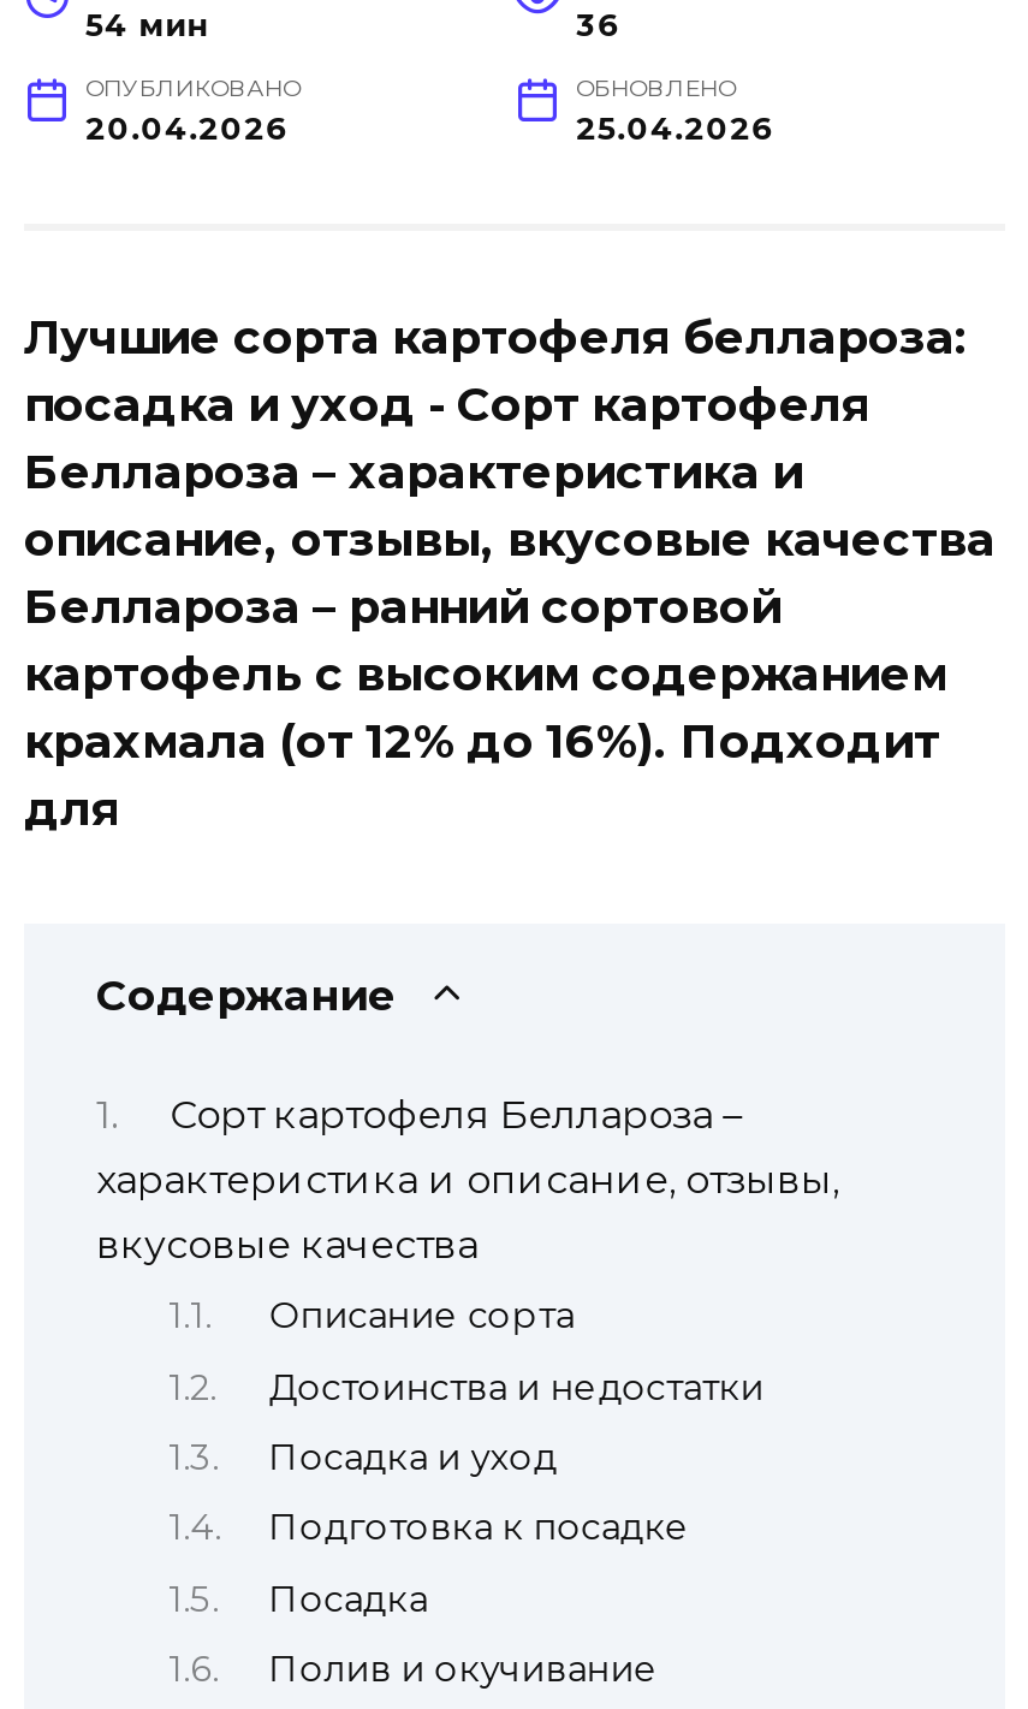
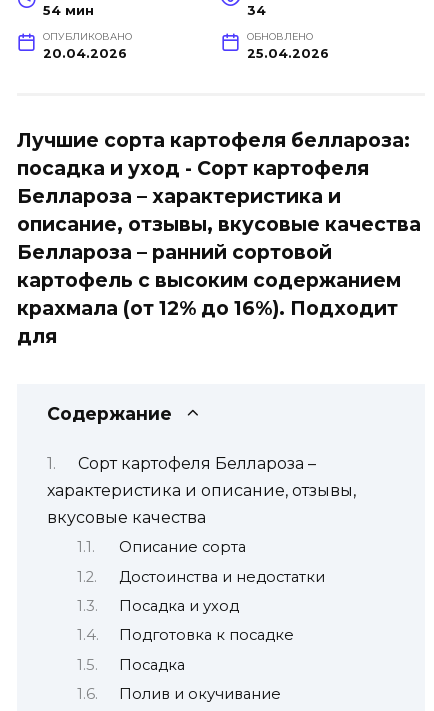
[576,7,619,43] 36 -> [247,3,266,18] 34

